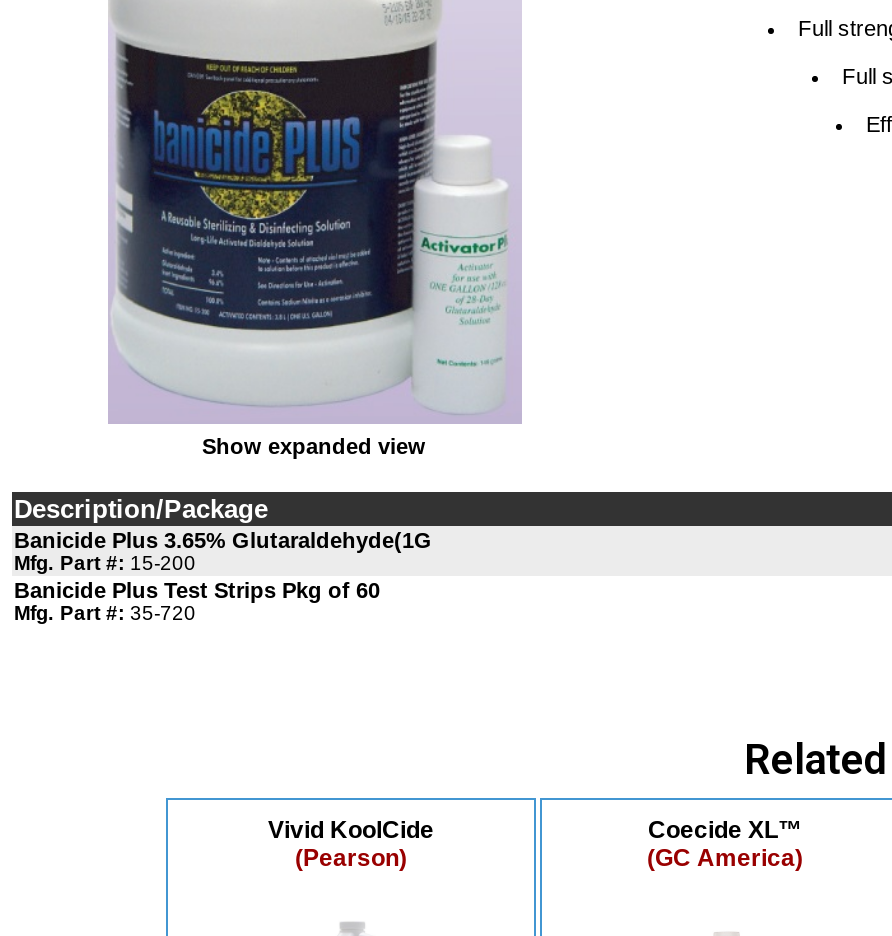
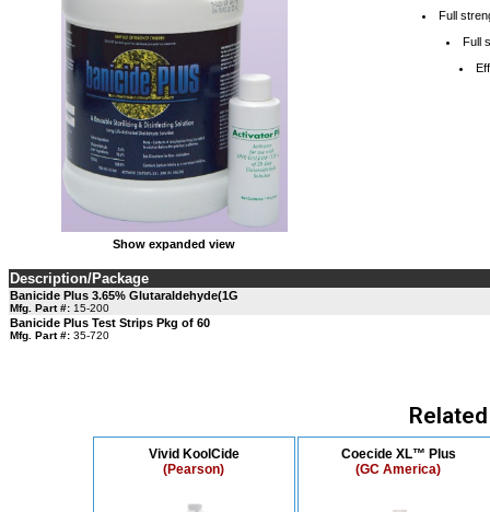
[648,816,802,844] Coecide XL™ -> [341,446,456,462] Coecide XL™ Plus

